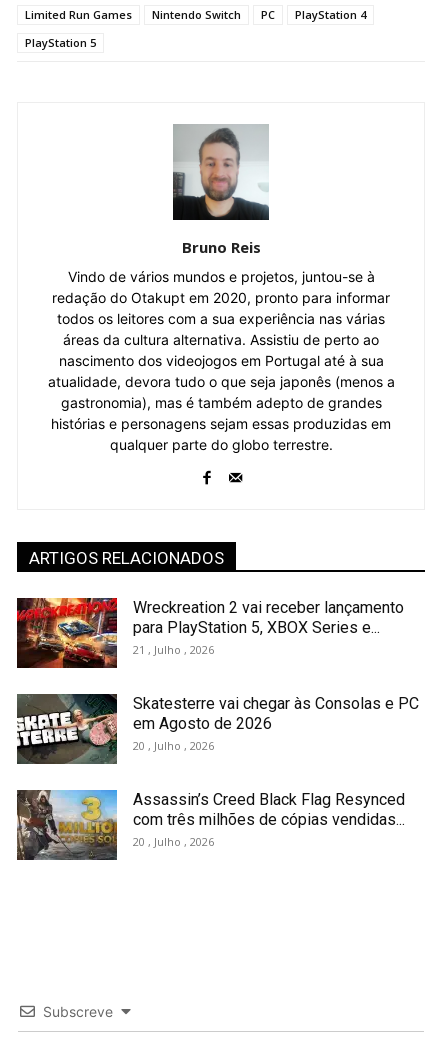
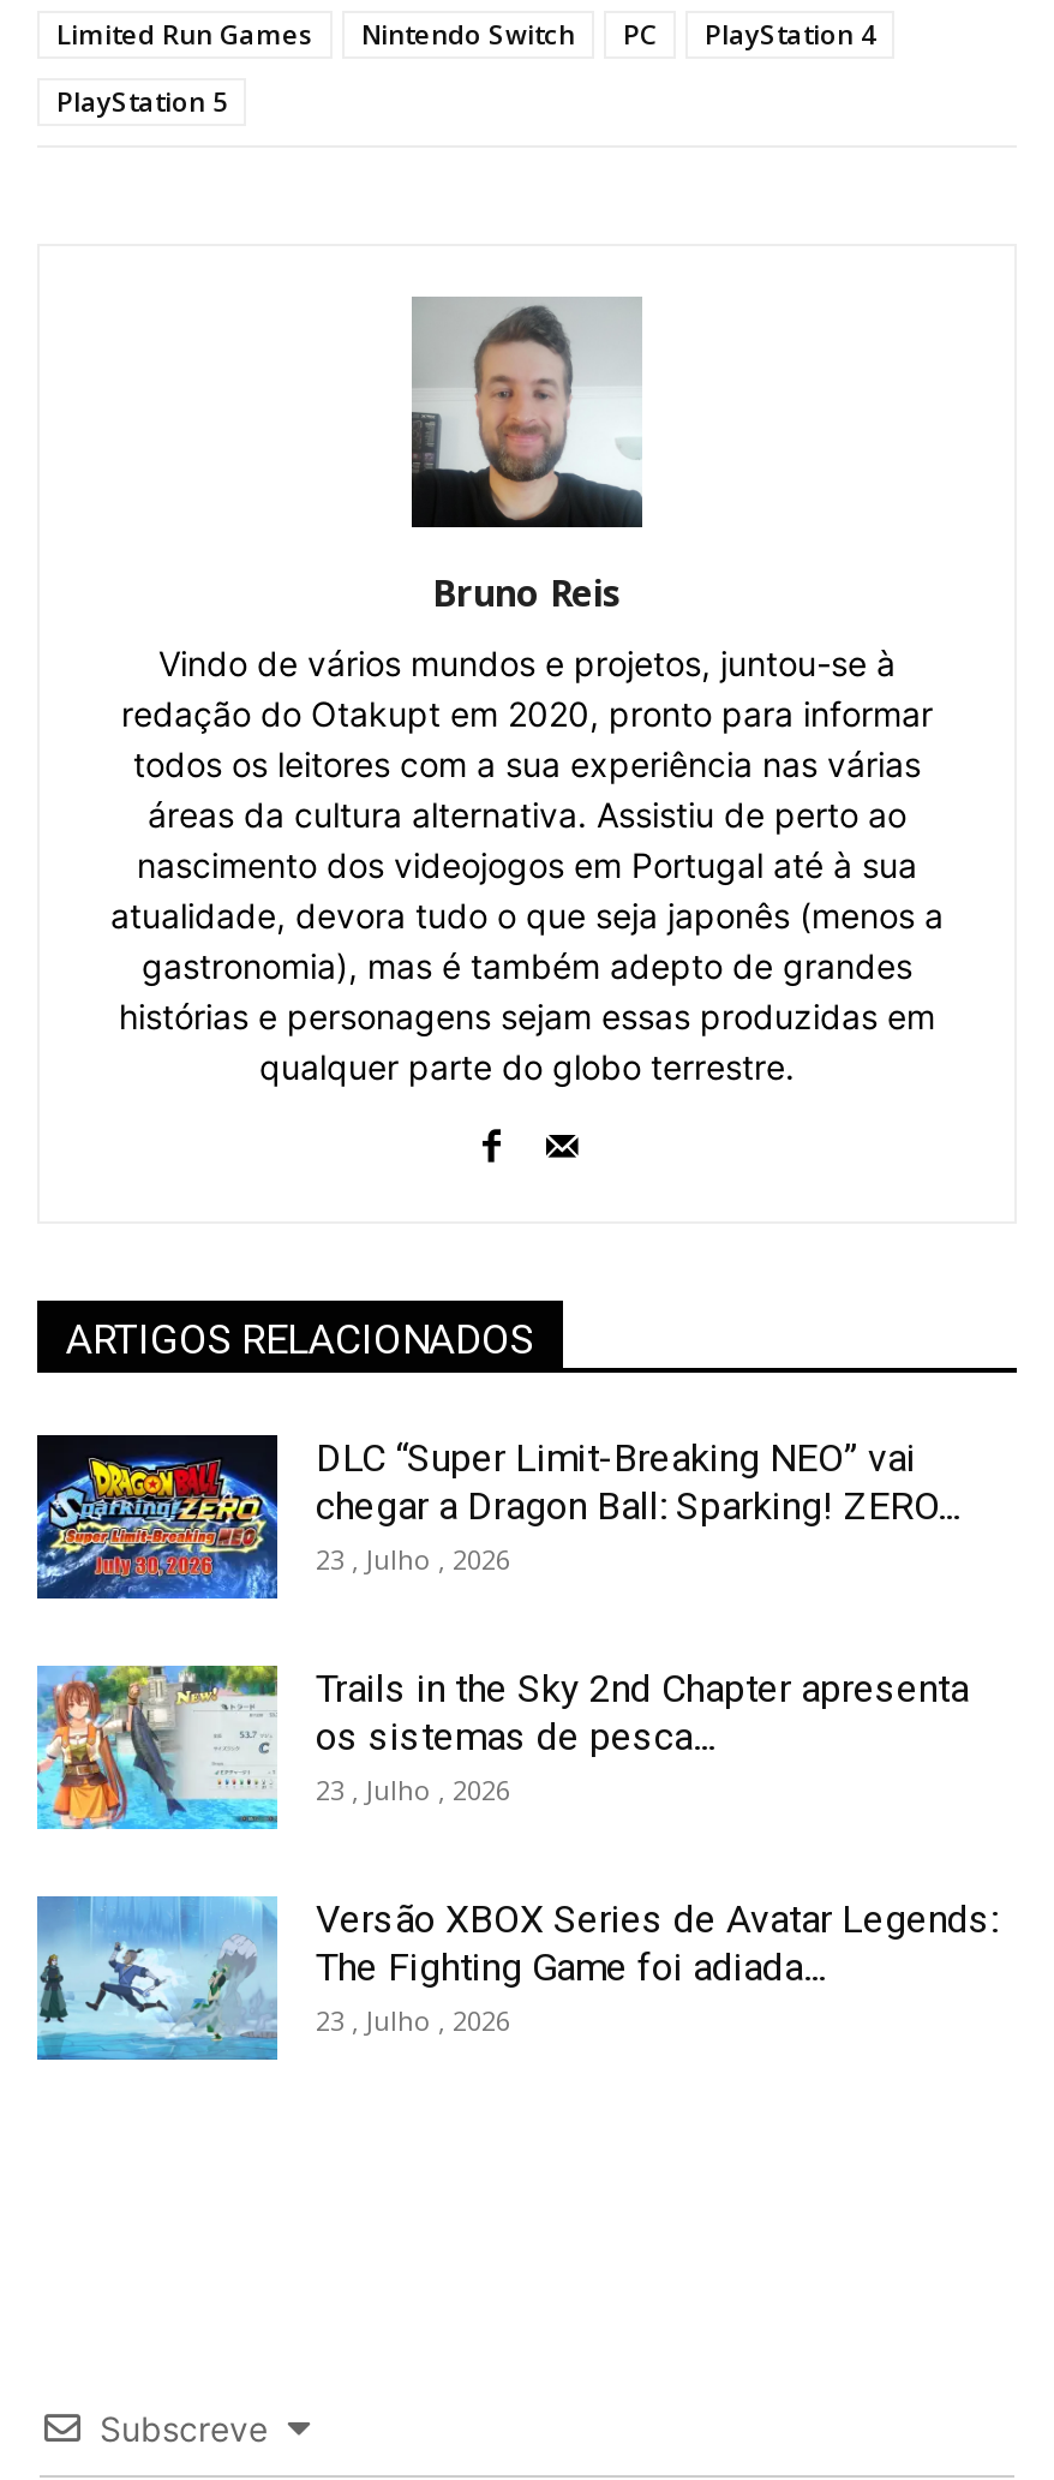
[16,597,404,669] [image] | Wreckreation 2 vai receber lançamento | para PlayStation 5, XBOX Series e... | 21 , Julho , 2026 -> [35,1432,959,1602] [image] | DLC “Super Limit-Breaking NEO” vai | chegar a Dragon Ball: Sparking! ZERO... | 23 , Julho , 2026
[16,693,419,765] [image] | Skatesterre vai chegar às Consolas e PC | em Agosto de 2026 | 20 , Julho , 2026 -> [35,1664,969,1833] [image] | Trails in the Sky 2nd Chapter apresenta | os sistemas de pesca... | 23 , Julho , 2026
[16,789,405,861] [image] | Assassin’s Creed Black Flag Resynced | com três milhões de cópias vendidas... | 20 , Julho , 2026 -> [35,1895,998,2063] [image] | Versão XBOX Series de Avatar Legends: | The Fighting Game foi adiada... | 23 , Julho , 2026

